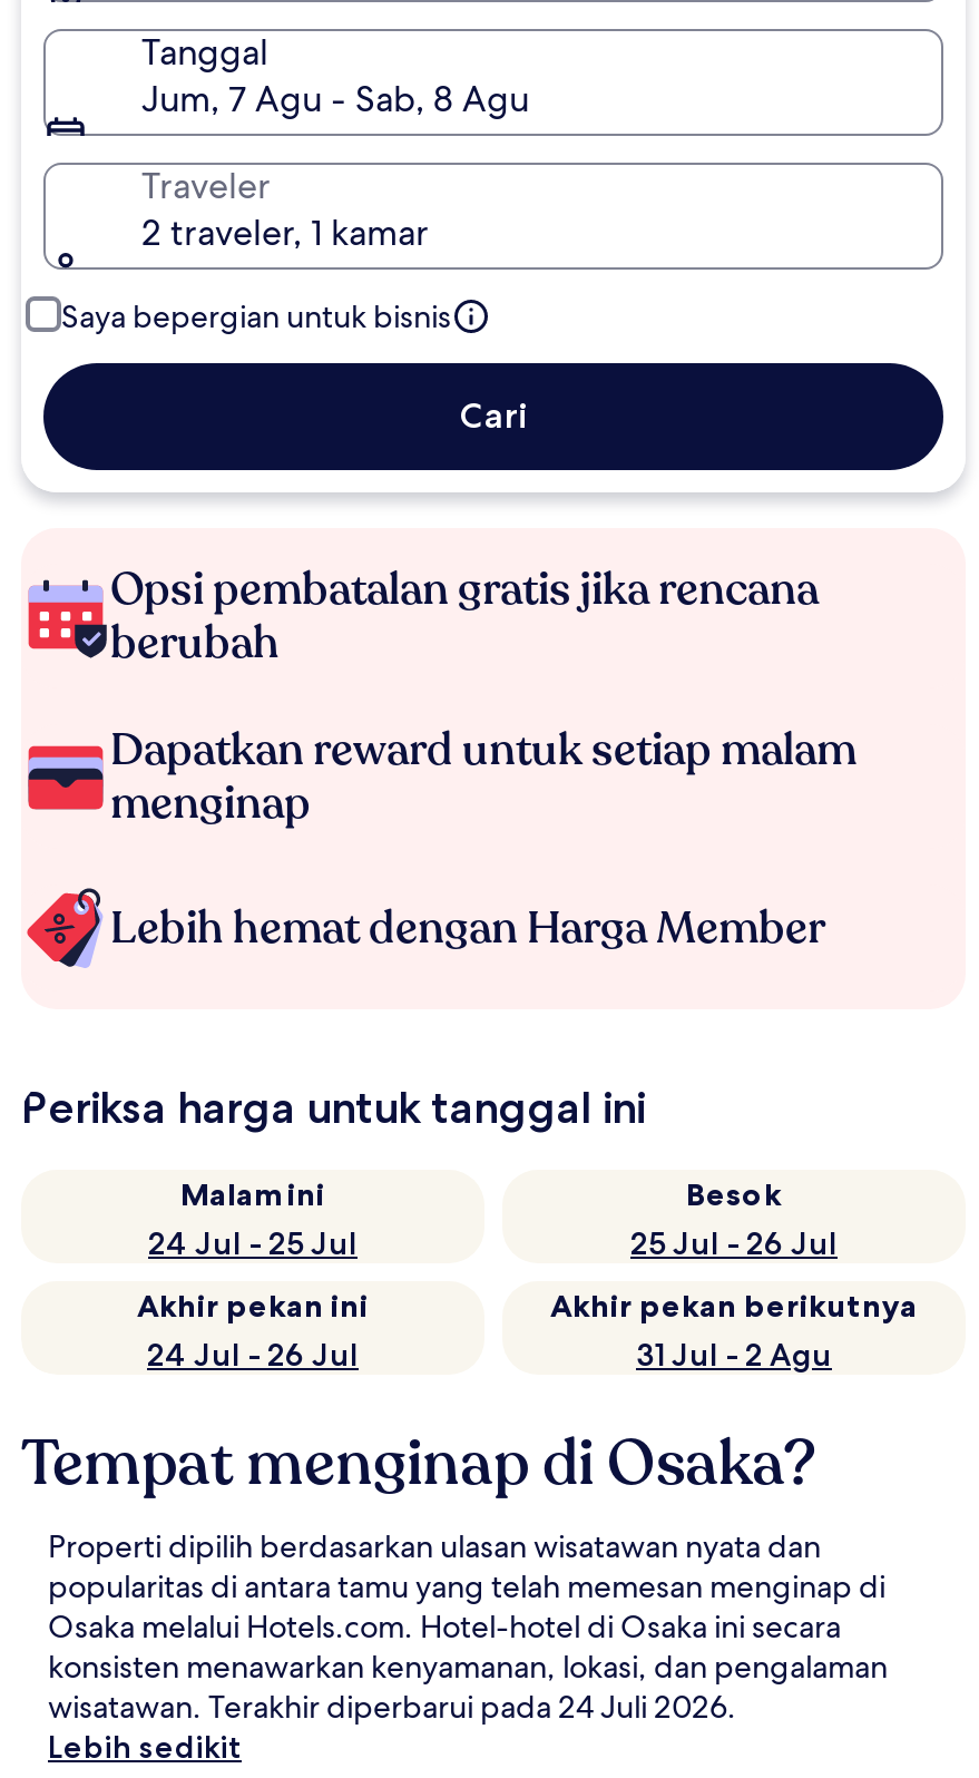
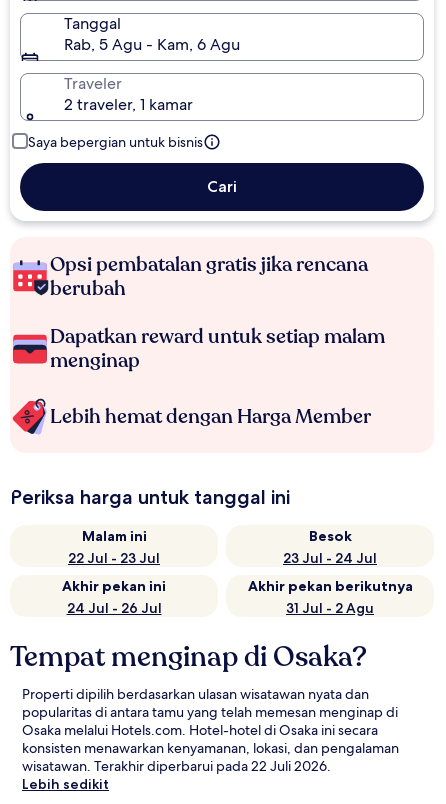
[141,76,529,123] Jum, 7 Agu - Sab, 8 Agu -> [64,34,240,55] Rab, 5 Agu - Kam, 6 Agu
[148,1223,358,1263] 24 Jul - 25 Jul -> [68,549,160,567] 22 Jul - 23 Jul
[630,1223,838,1263] 25 Jul - 26 Jul -> [283,549,377,567] 23 Jul - 24 Jul
[48,1687,736,1727] wisatawan. Terakhir diperbarui pada 24 Juli 2026. -> [22,757,331,775] wisatawan. Terakhir diperbarui pada 22 Juli 2026.

